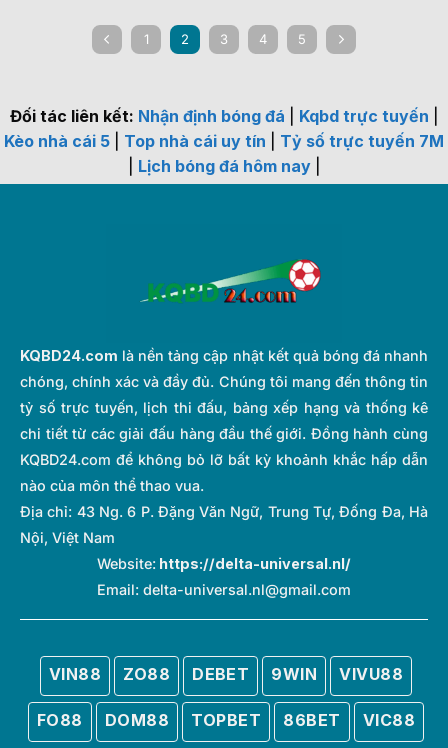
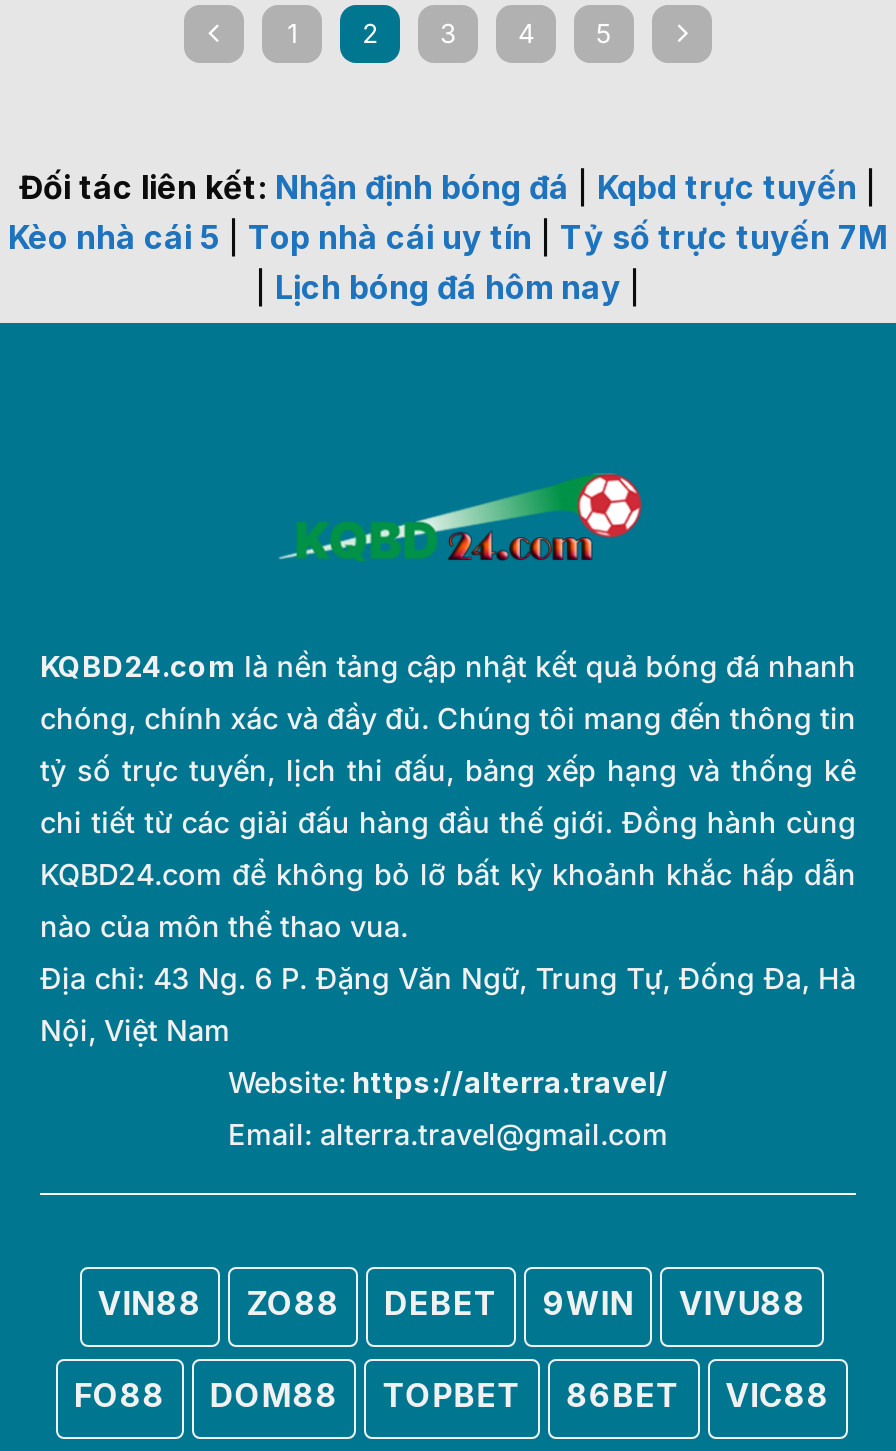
[97,555,351,572] Website: https://delta-universal.nl/ -> [228,1064,668,1098] Website: https://alterra.travel/
[97,581,351,598] Email: delta-universal.nl@gmail.com -> [228,1116,668,1150] Email: alterra.travel@gmail.com

